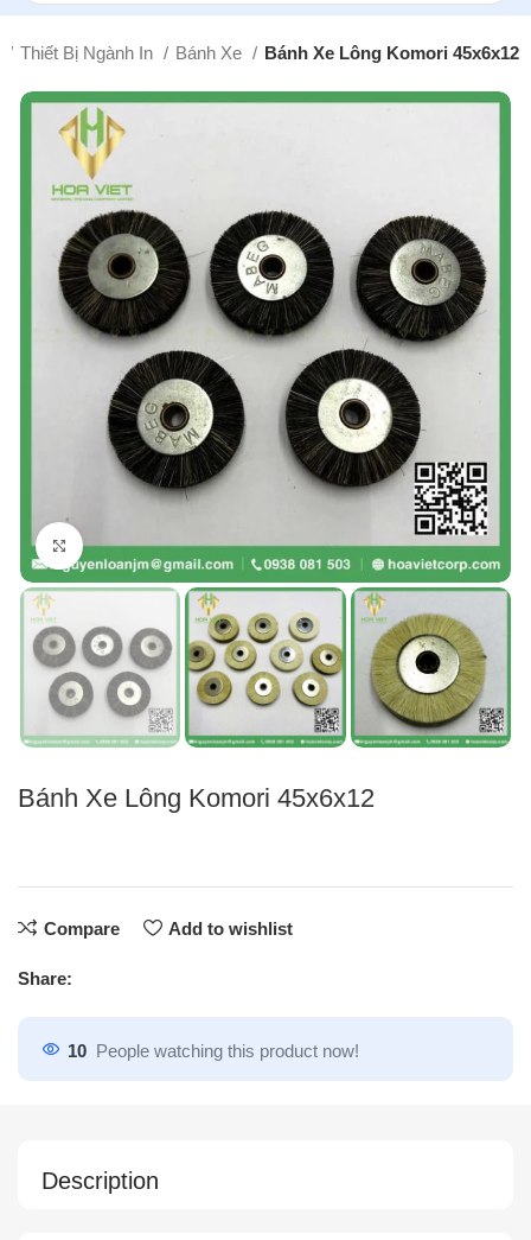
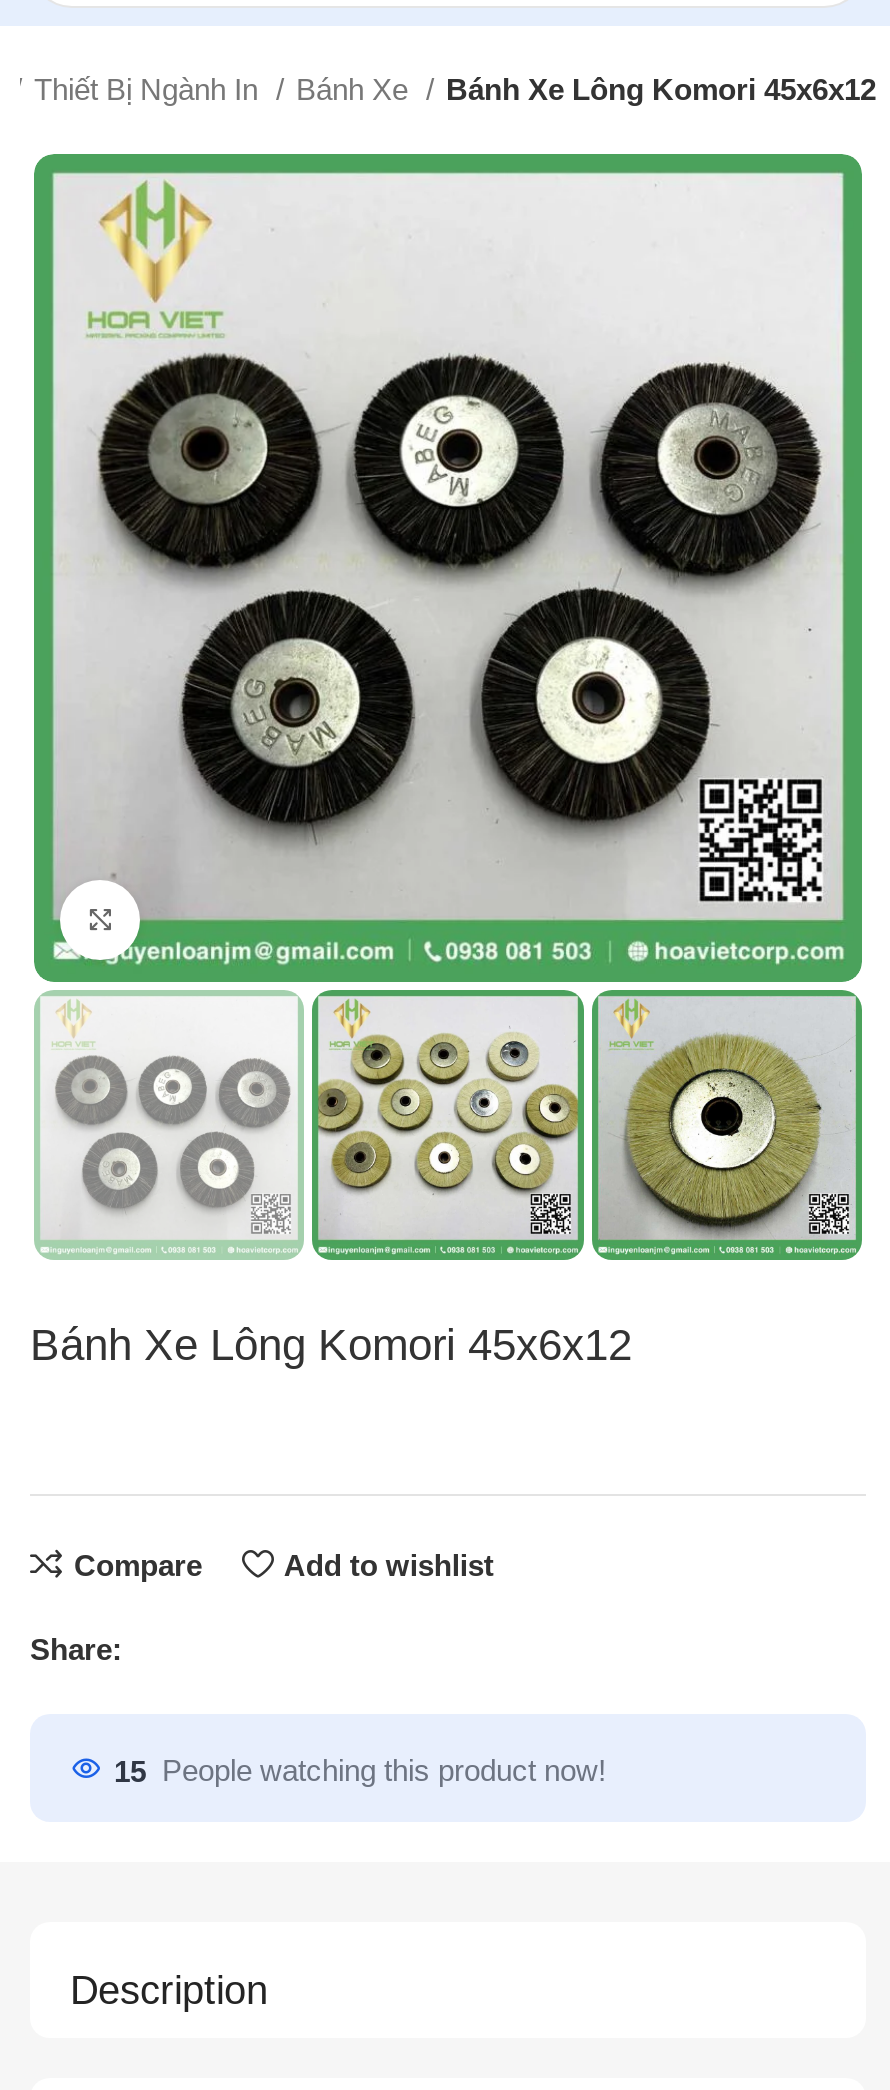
[68,1040,359,1061] 10 People watching this product now! -> [114,1754,606,1788] 15 People watching this product now!

